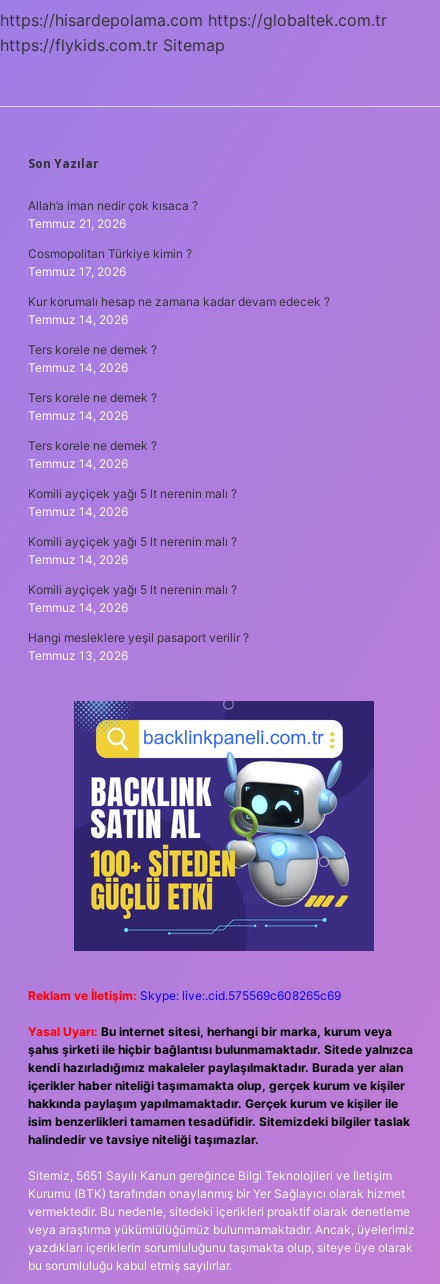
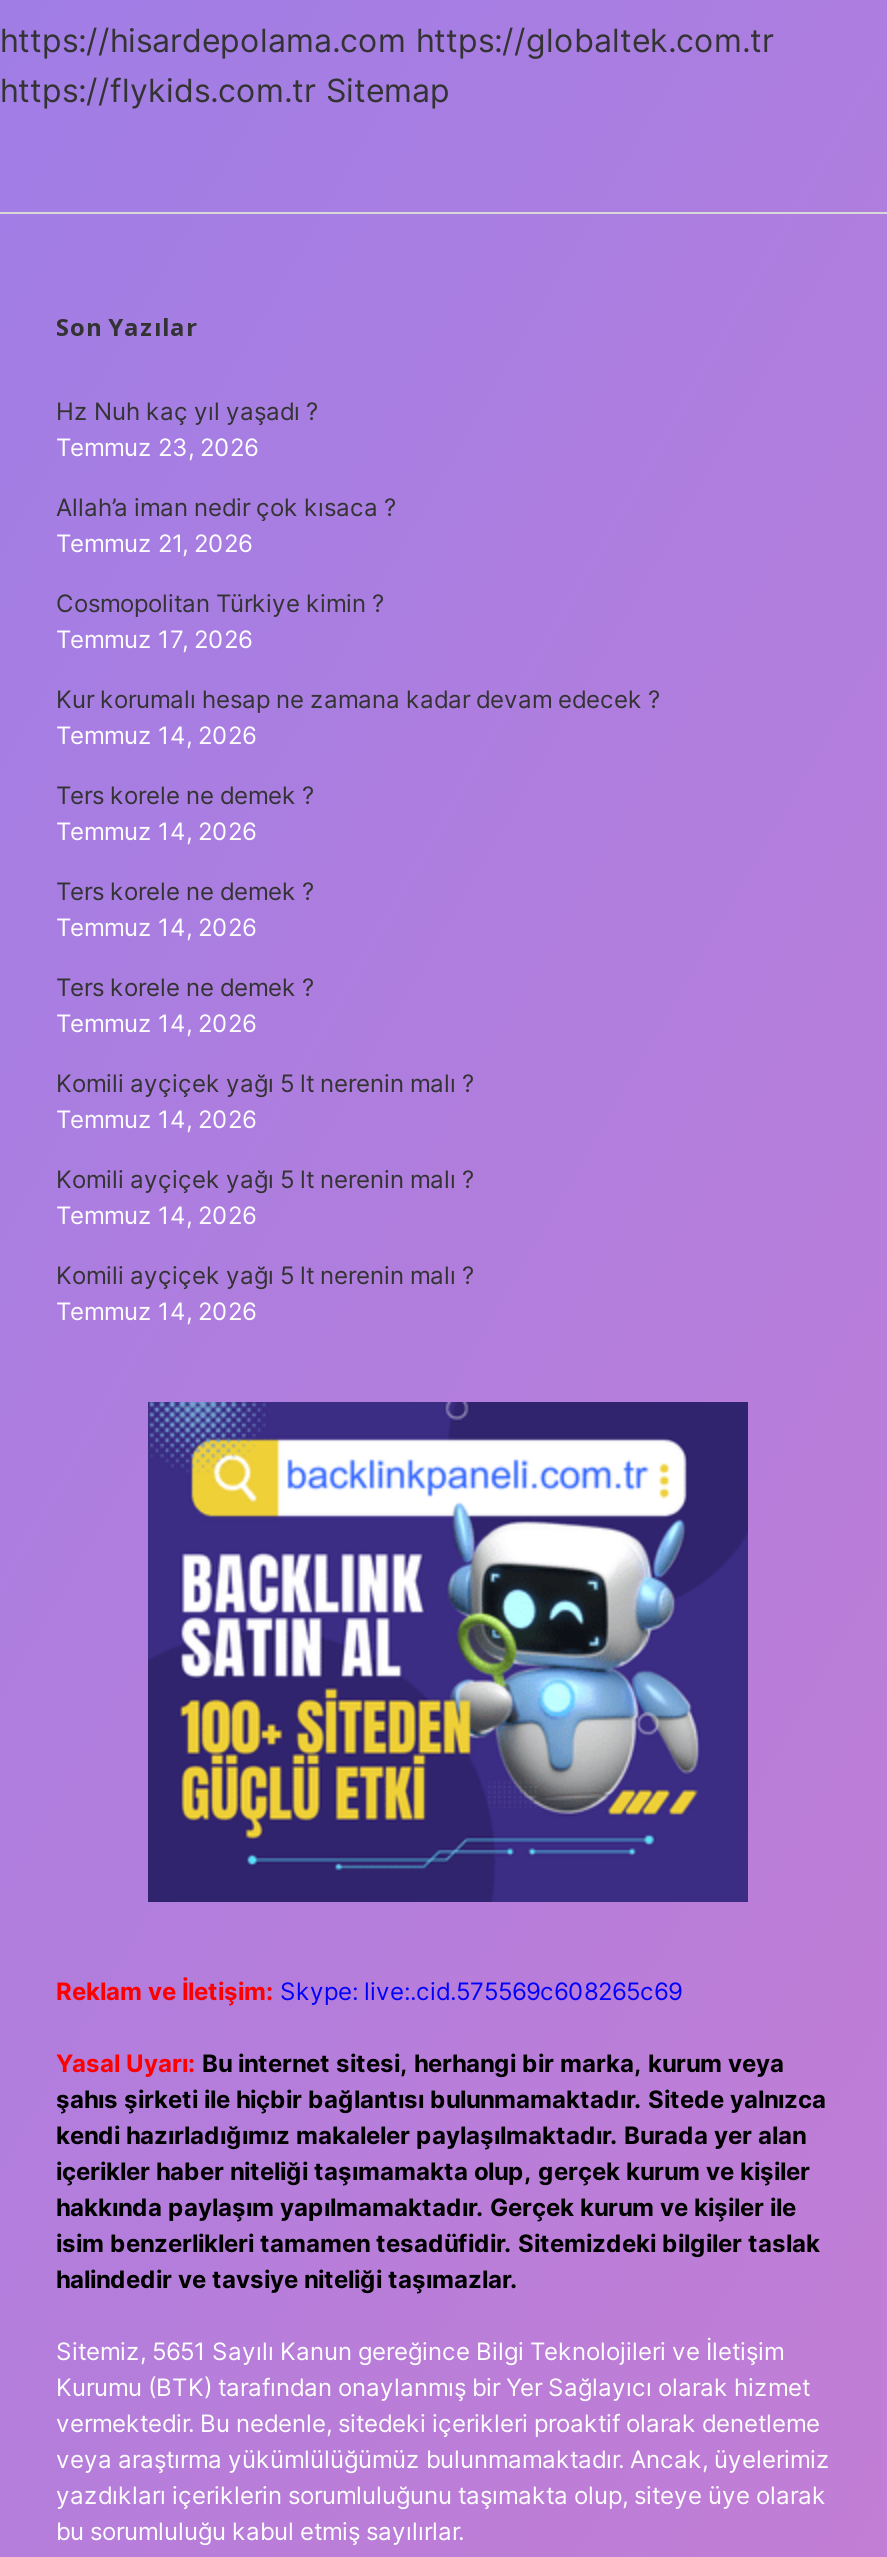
none -> [56,396,318,462] Hz Nuh kaç yıl yaşadı ? | Temmuz 23, 2026
moved [28,198,330,615] -> [56,492,660,1326]: Allah’a iman nedir çok kısaca ? | Temmuz 21, 2026 | Cosmopolitan Türkiye kimin ? | ... | Komili ayçiçek yağı 5 lt nerenin malı ? | Temmuz 14, 2026
[28,630,249,663] Hangi mesleklere yeşil pasaport verilir ? | Temmuz 13, 2026 -> none

